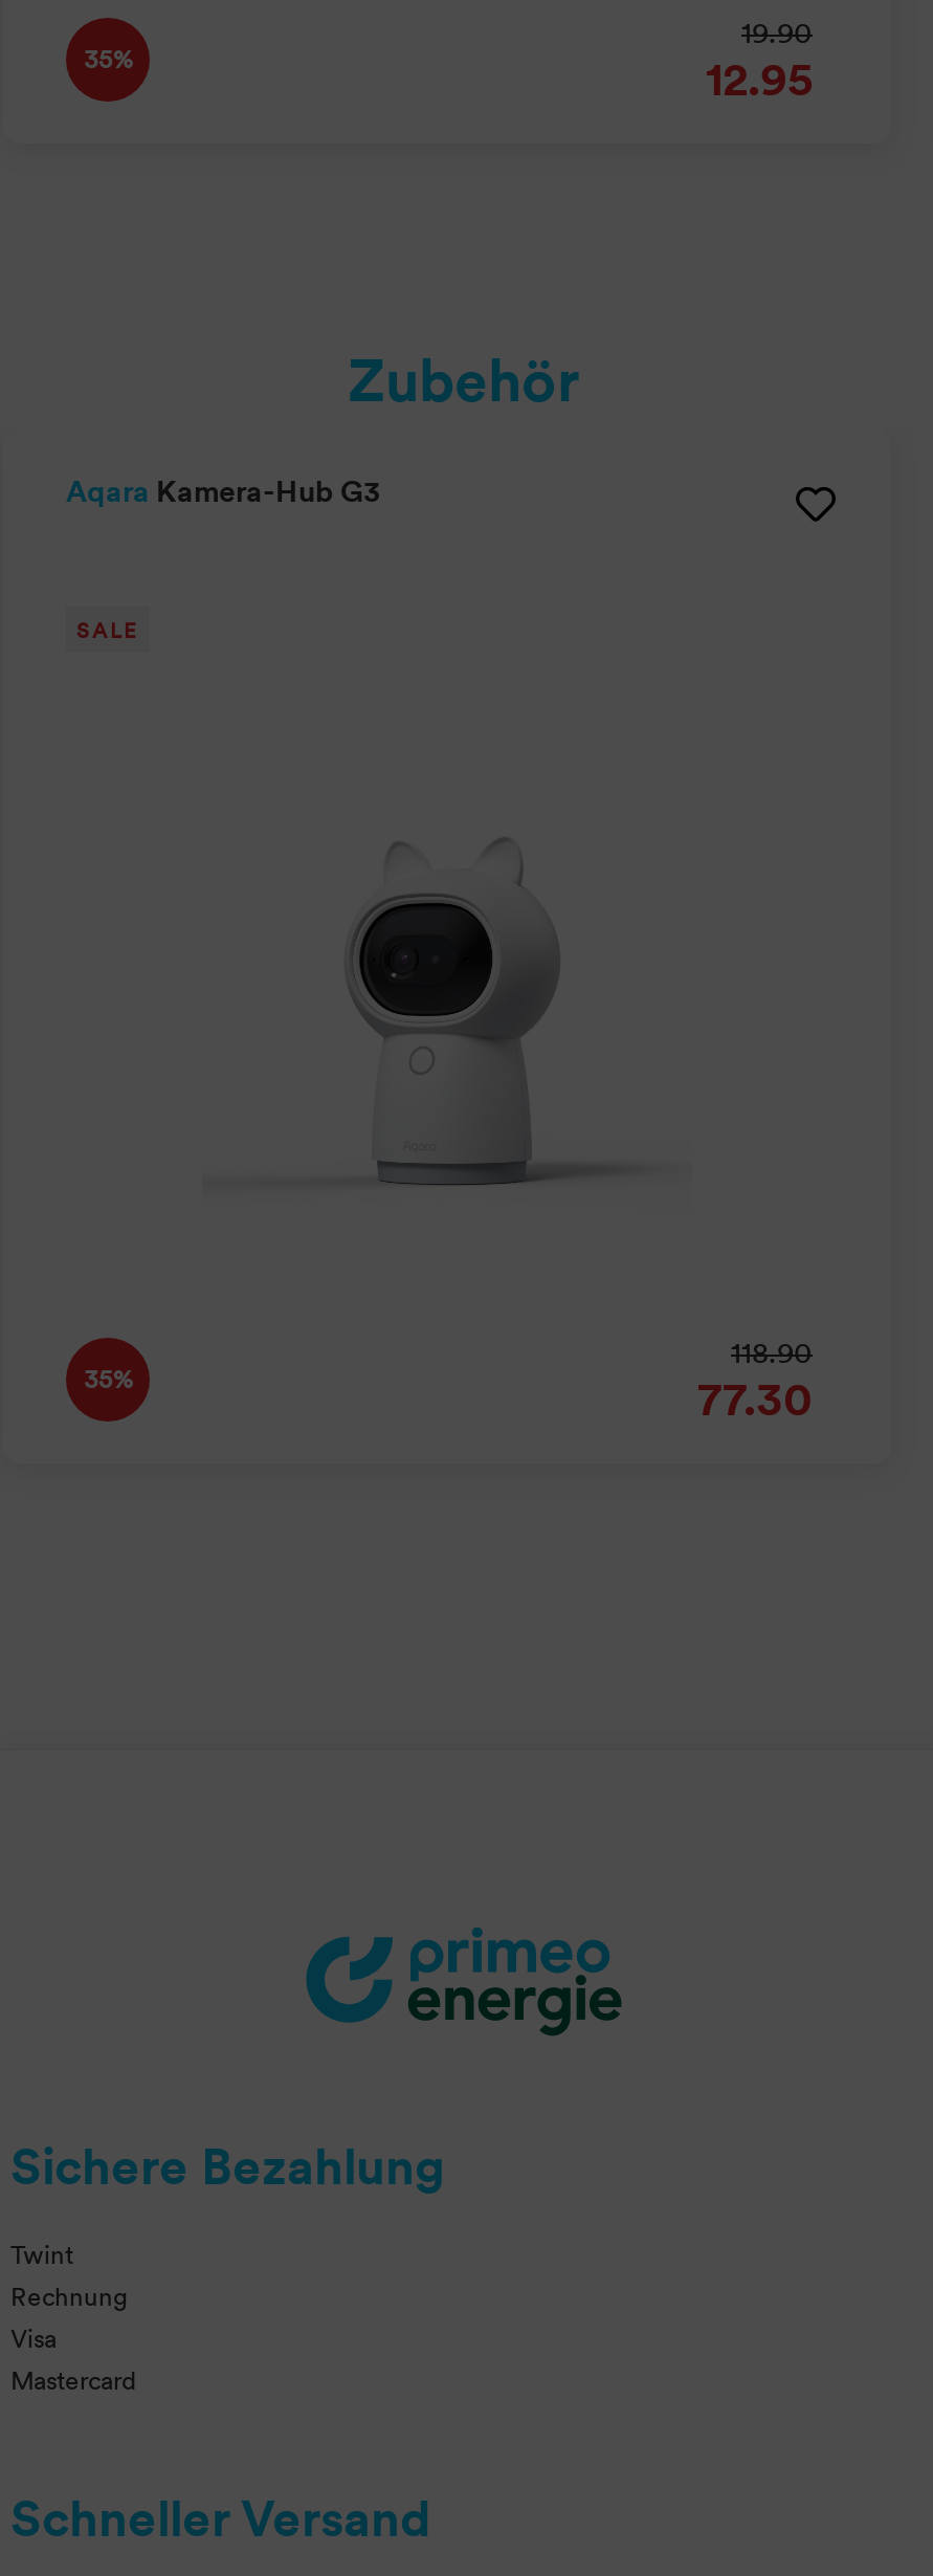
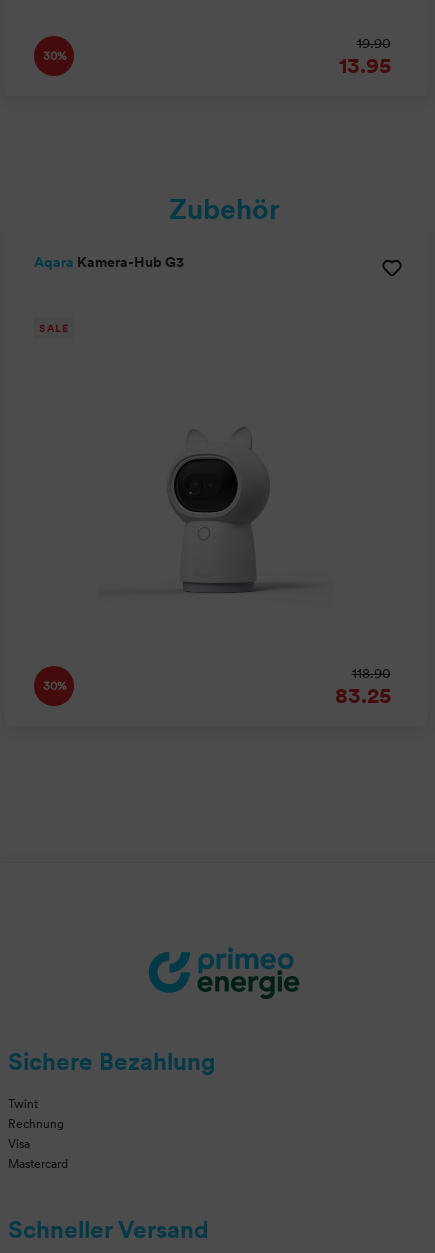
[84,45,132,74] 35% -> [42,49,65,63] 30%
[706,51,813,105] 12.95 -> [338,52,390,78] 13.95
[84,1365,132,1394] 35% -> [42,679,65,693] 30%
[697,1371,813,1425] 77.30 -> [334,682,390,708] 83.25

